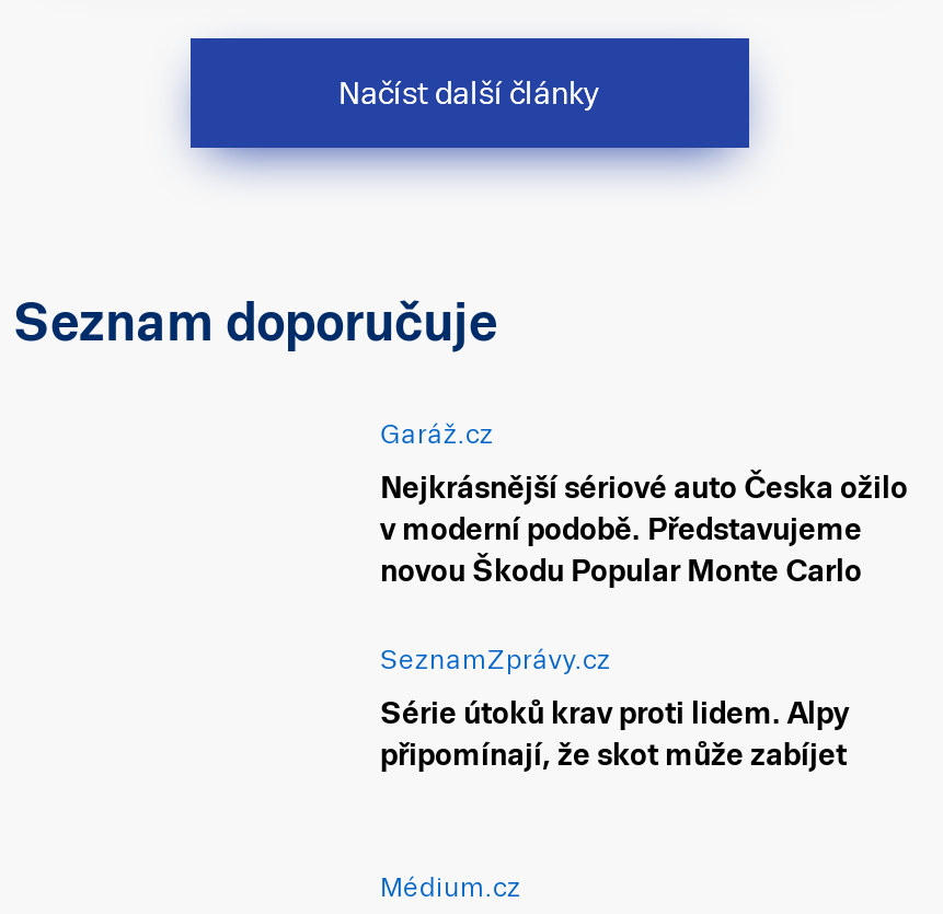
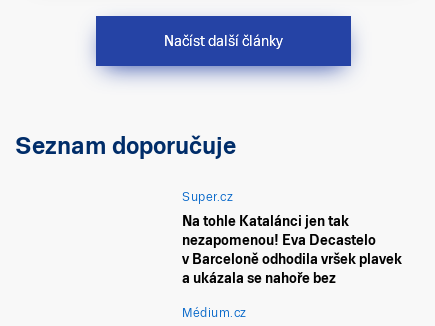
[380,419,908,773] Garáž.cz | Nejkrásnější sériové auto Česka ožilo | v moderní podobě. Představujeme | novou Škodu Popular Monte Carlo | SeznamZprávy.cz | Série útoků krav proti lidem. Alpy | připomínají, že skot může zabíjet -> [182,190,402,286] Super.cz | Na tohle Katalánci jen tak | nezapomenou! Eva Decastelo | v Barceloně odhodila vršek plavek | a ukázala se nahoře bez

